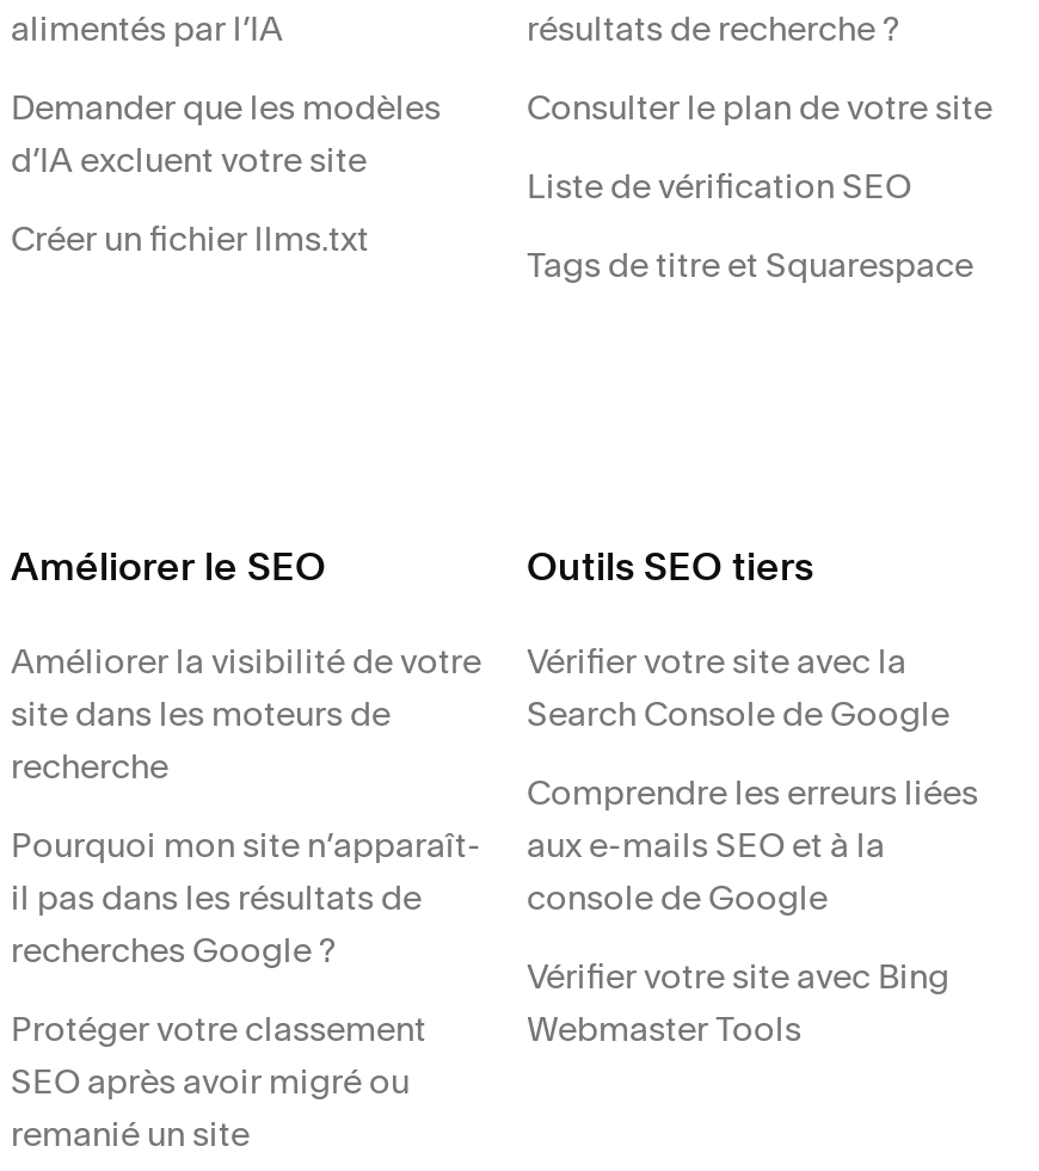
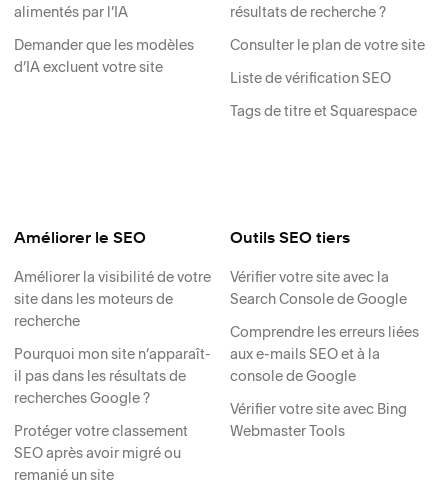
[11,217,369,260] Créer un fichier llms.txt -> none

